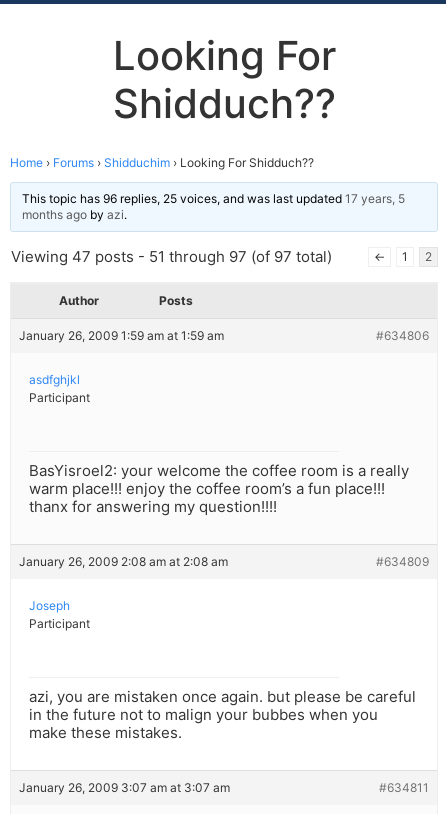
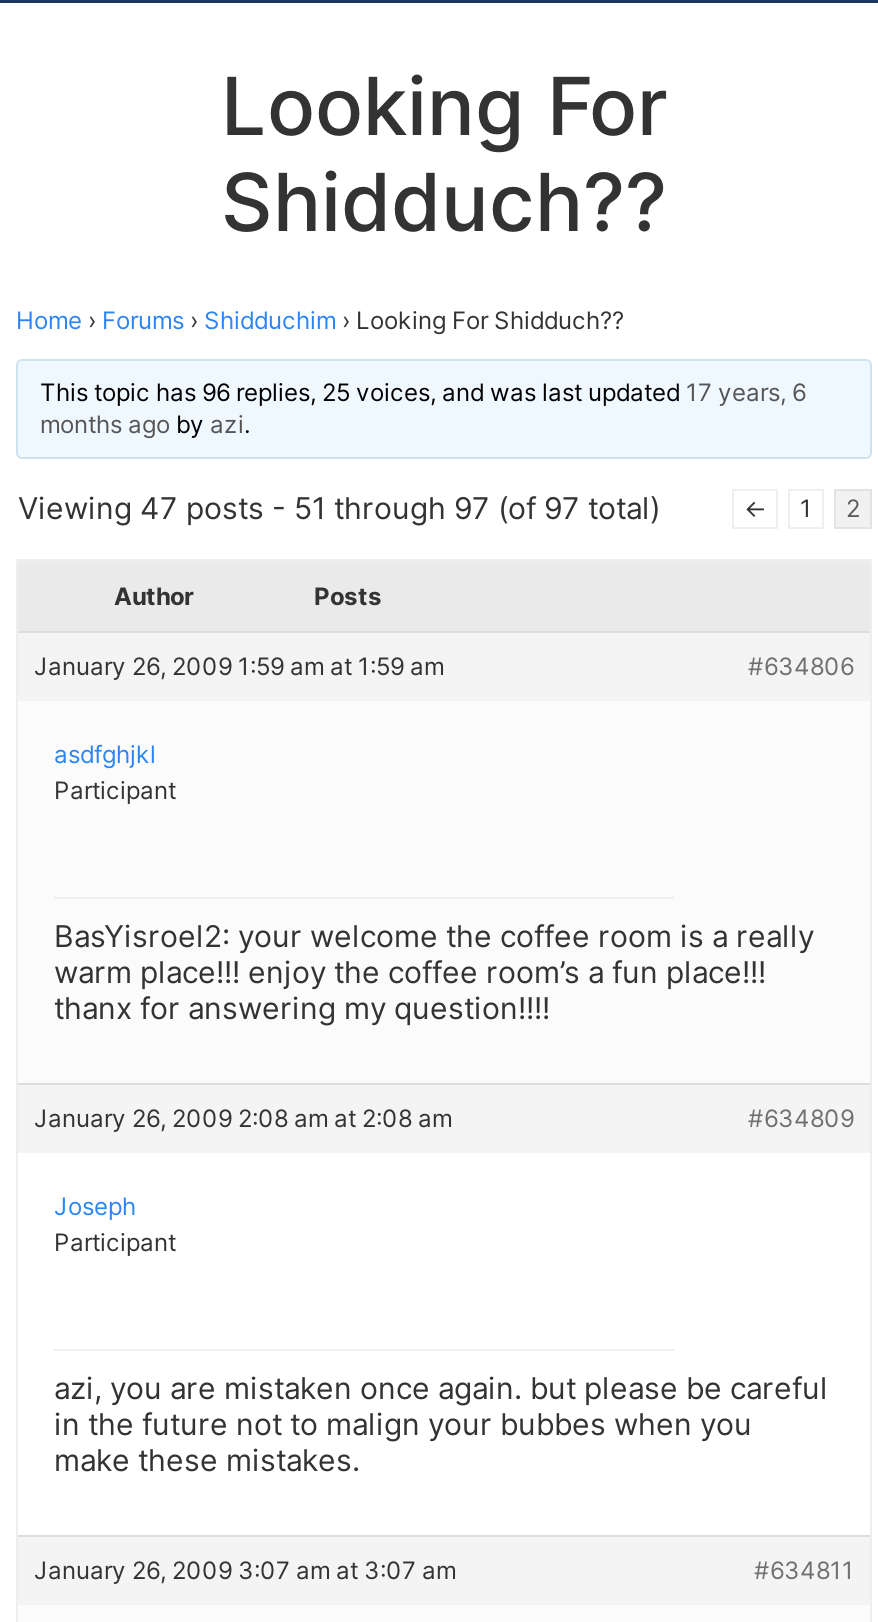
[22,191,405,206] This topic has 96 replies, 25 voices, and was last updated 17 years, 5 -> [40,377,806,407] This topic has 96 replies, 25 voices, and was last updated 17 years, 6

